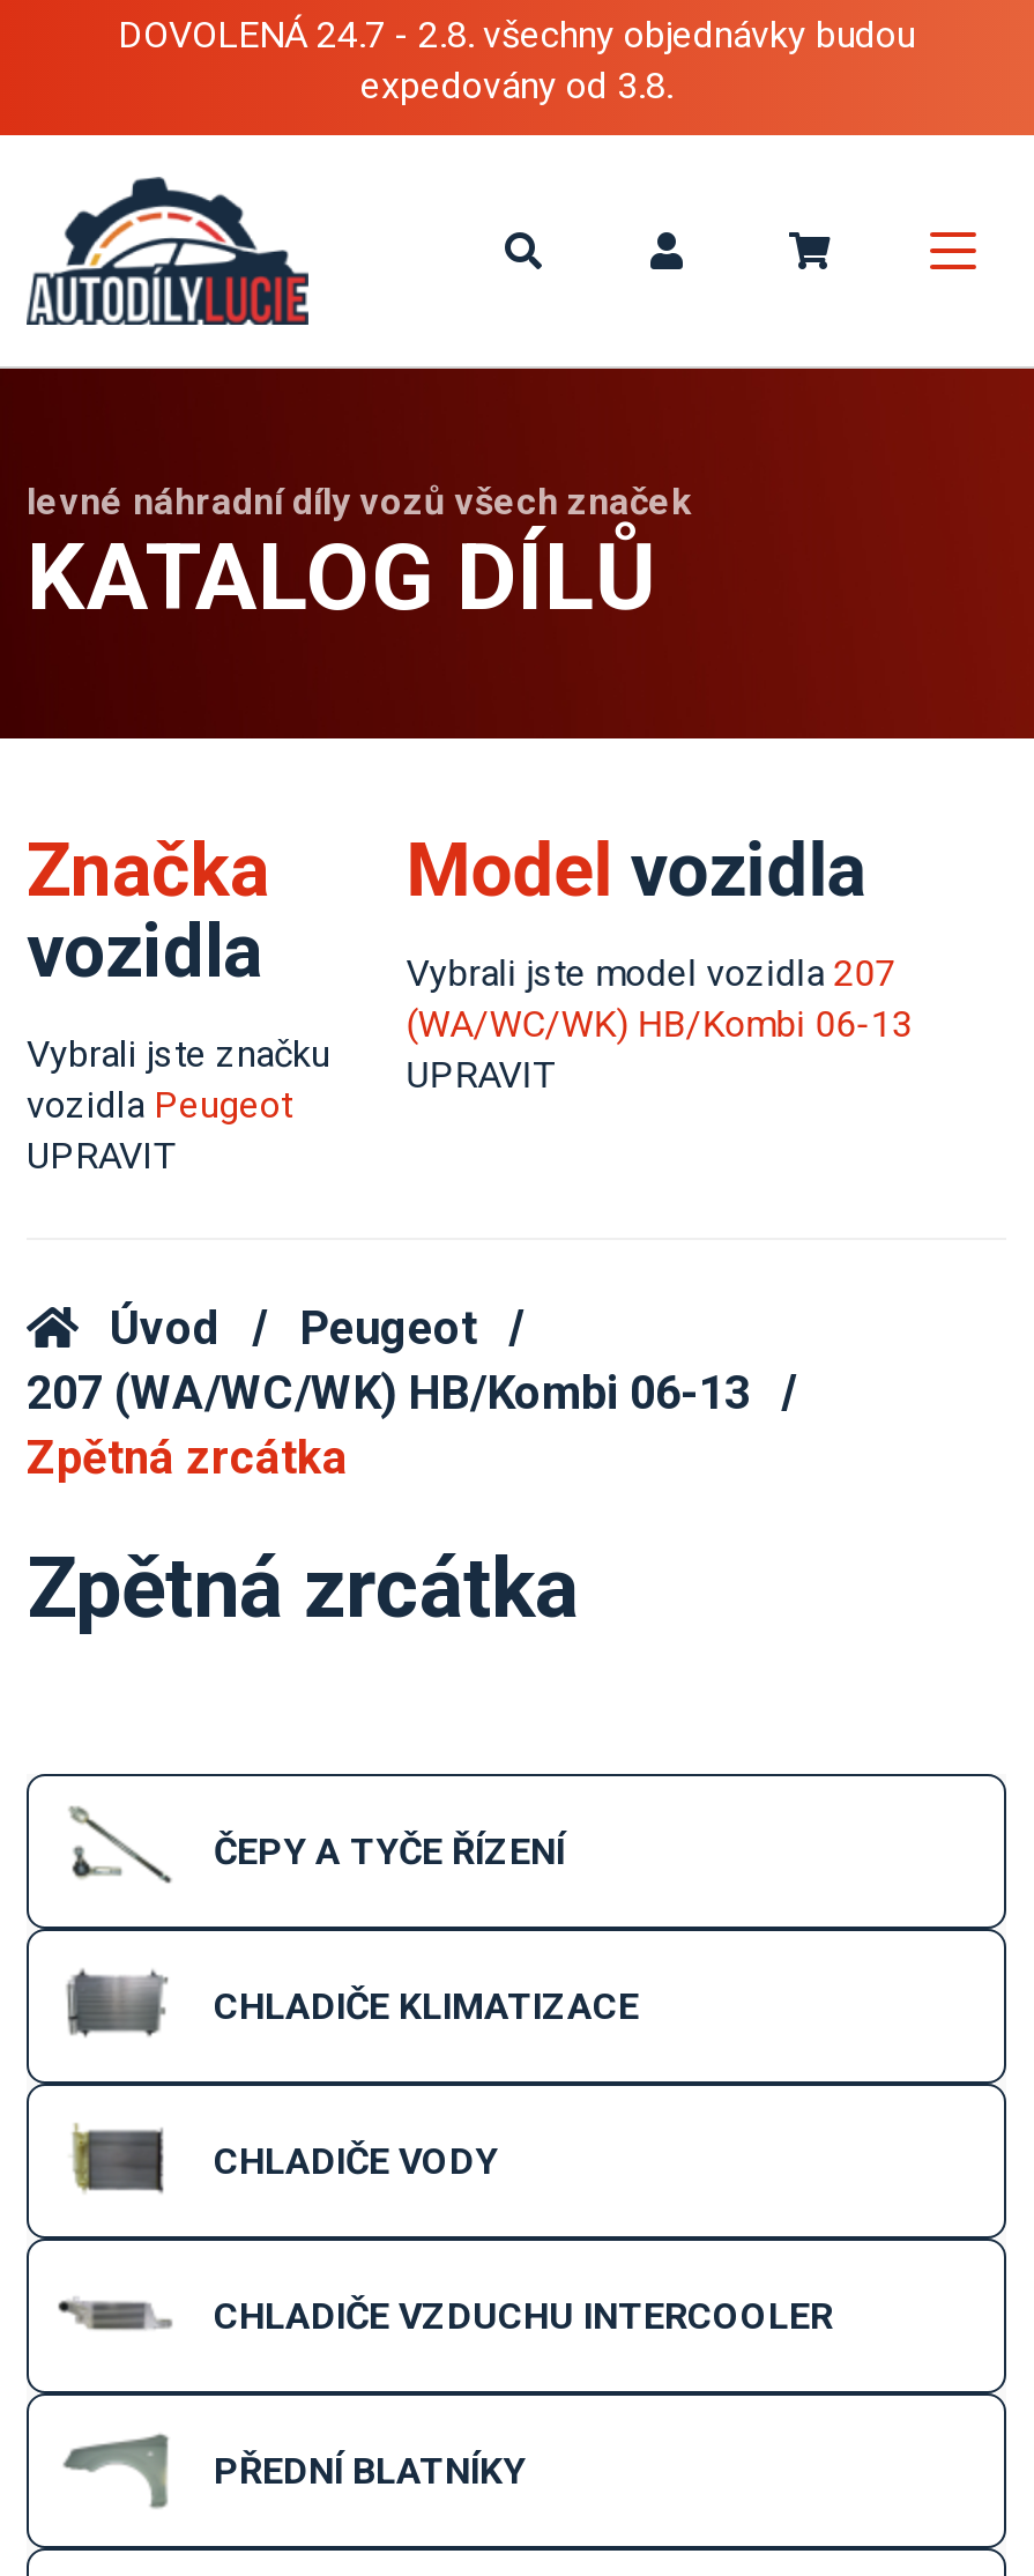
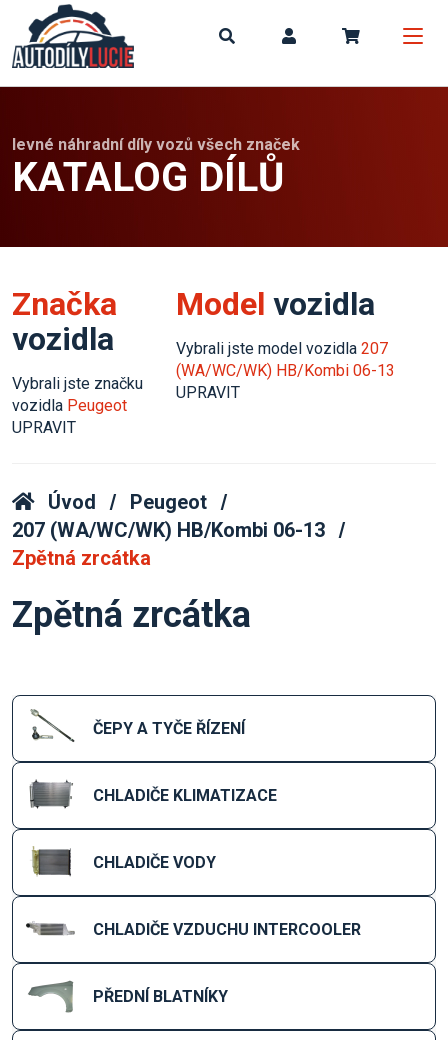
[118,13,915,107] DOVOLENÁ 24.7 - 2.8. všechny objednávky budou | expedovány od 3.8. -> none

